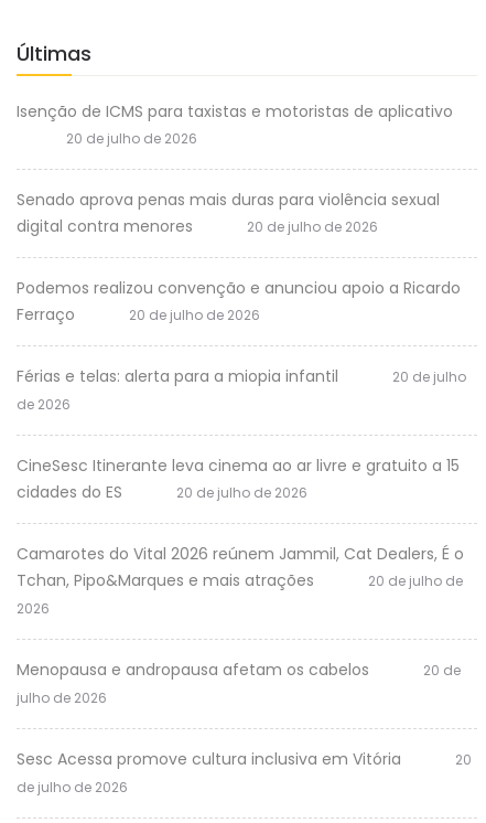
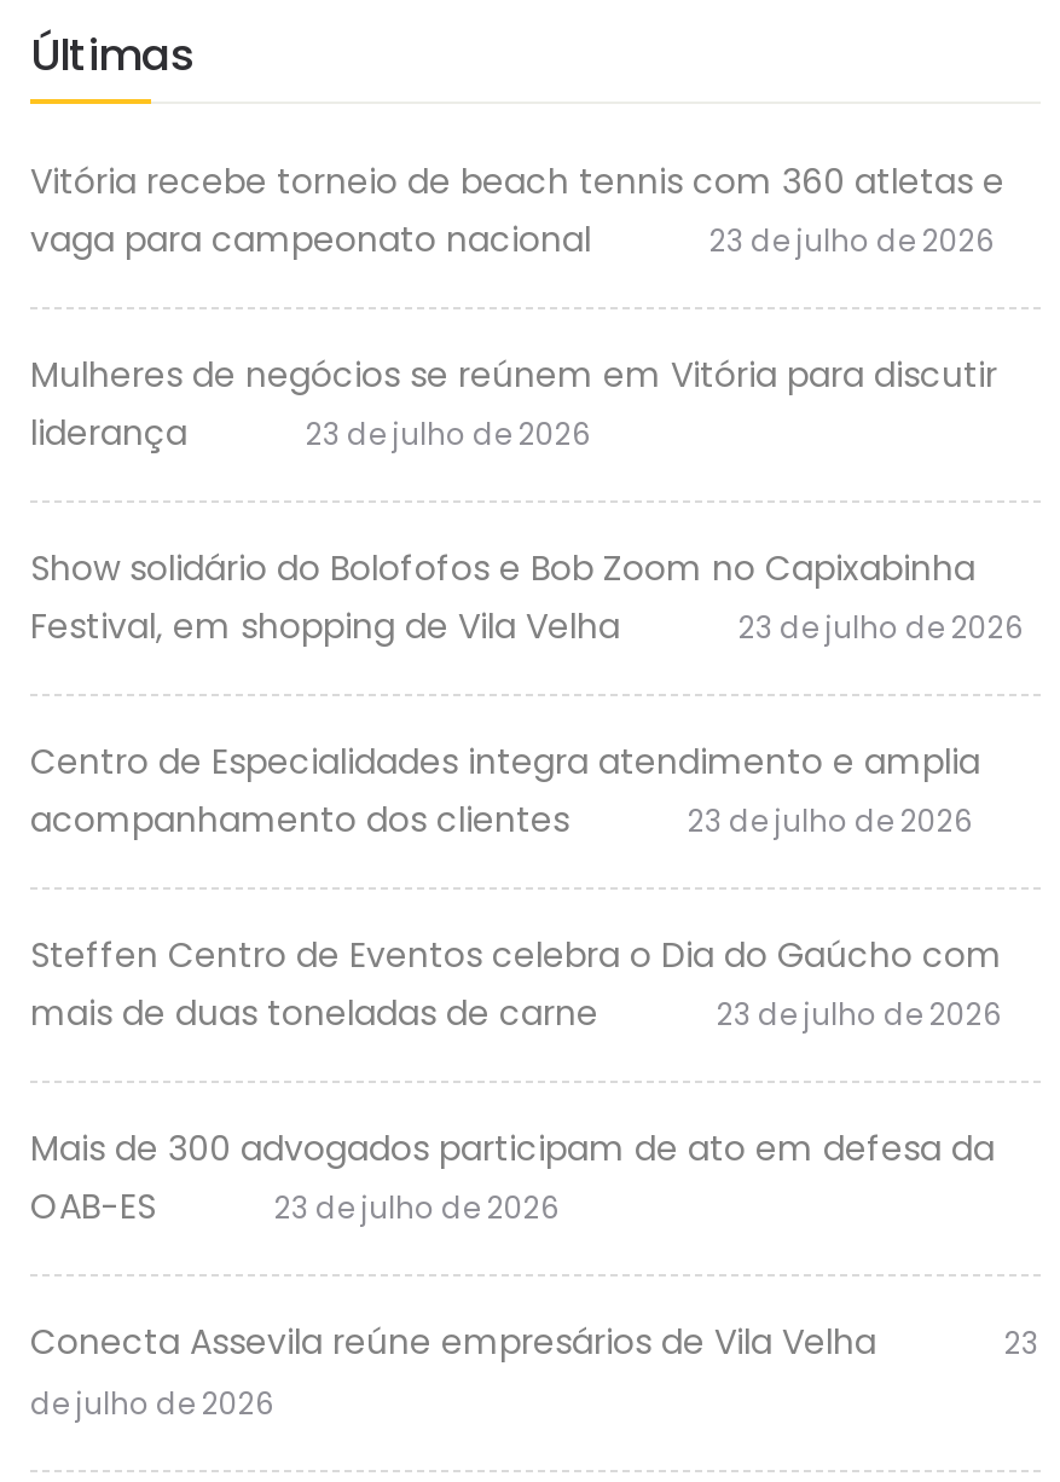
[17,100,472,770] Isenção de ICMS para taxistas e motoristas de aplicativo | 20 de julho de 2026 | Senado aprova penas mais duras para violência sexual | digital contra menores | 20 de julho de 2026 | Podemos realizou convenção e anunciou apoio a Ricardo | Ferraço | 20 de julho de 2026 | Férias e telas: alerta para a miopia infantil | 20 de julho | de 2026 | CineSesc Itinerante leva cinema ao ar livre e gratuito a 15 | cidades do ES | 20 de julho de 2026 | Camarotes do Vital 2026 reúnem Jammil, Cat Dealers, É o | Tchan, Pipo&Marques e mais atrações | 20 de julho de | 2026 | Menopausa e andropausa afetam os cabelos | 20 de | julho de 2026 | Sesc Acessa promove cultura inclusiva em Vitória | 20 -> [30,157,1038,1365] Vitória recebe torneio de beach tennis com 360 atletas e | vaga para campeonato nacional | 23 de julho de 2026 | Mulheres de negócios se reúnem em Vitória para discutir | liderança | 23 de julho de 2026 | Show solidário do Bolofofos e Bob Zoom no Capixabinha | Festival, em shopping de Vila Velha | 23 de julho de 2026 | Centro de Especialidades integra atendimento e amplia | acompanhamento dos clientes | 23 de julho de 2026 | Steffen Centro de Eventos celebra o Dia do Gaúcho com | mais de duas toneladas de carne | 23 de julho de 2026 | Mais de 300 advogados participam de ato em defesa da | OAB-ES | 23 de julho de 2026 | Conecta Assevila reúne empresários de Vila Velha | 23

